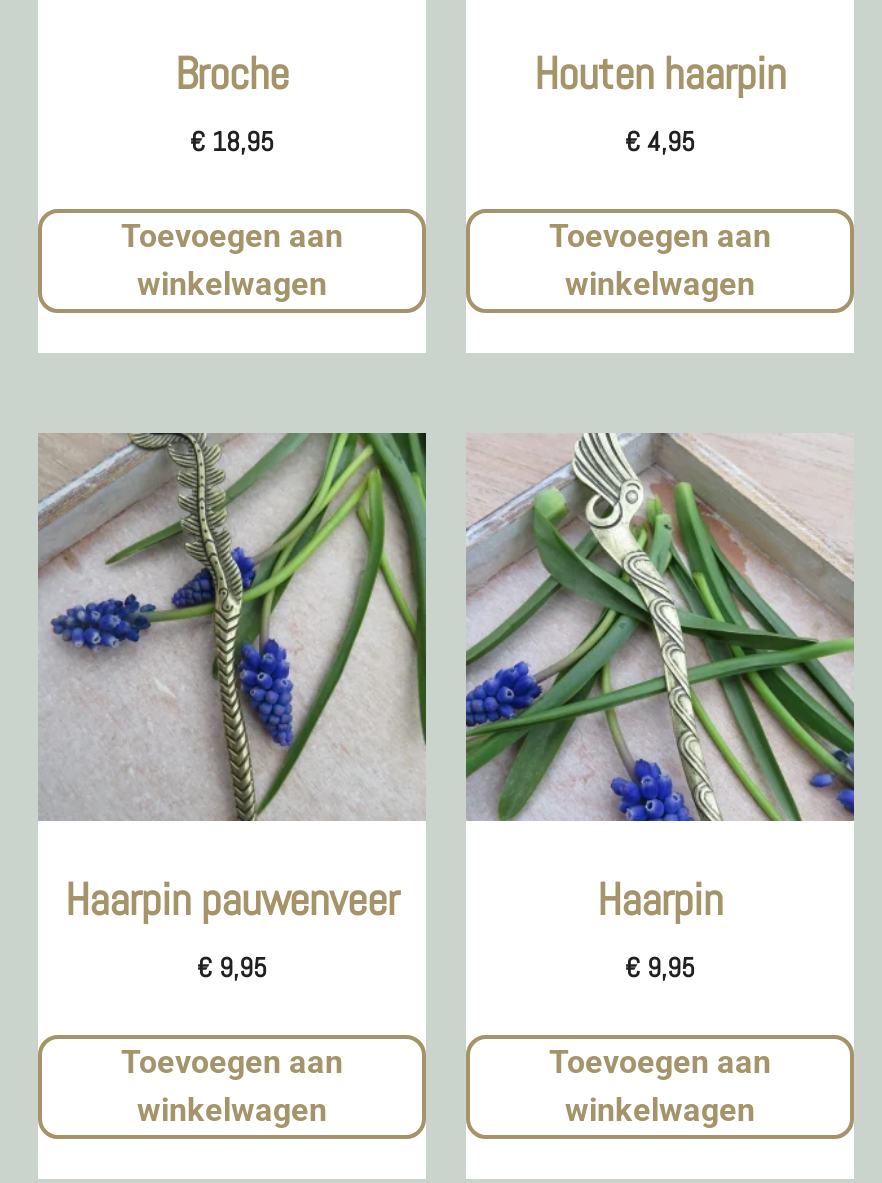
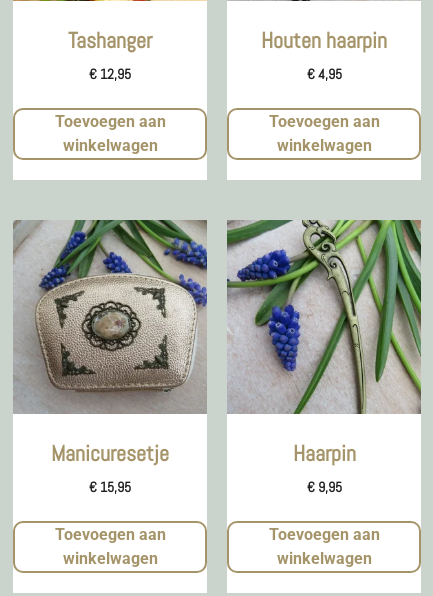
[175,45,289,159] Broche | €18,95 -> [68,26,152,83] Tashanger | €12,95
[38,431,428,986] [image] | Haarpin pauwenveer | €9,95 -> [13,219,208,496] [image] | Manicuresetje | €15,95
[464,431,856,823] [image] -> [226,219,422,415] [image]

